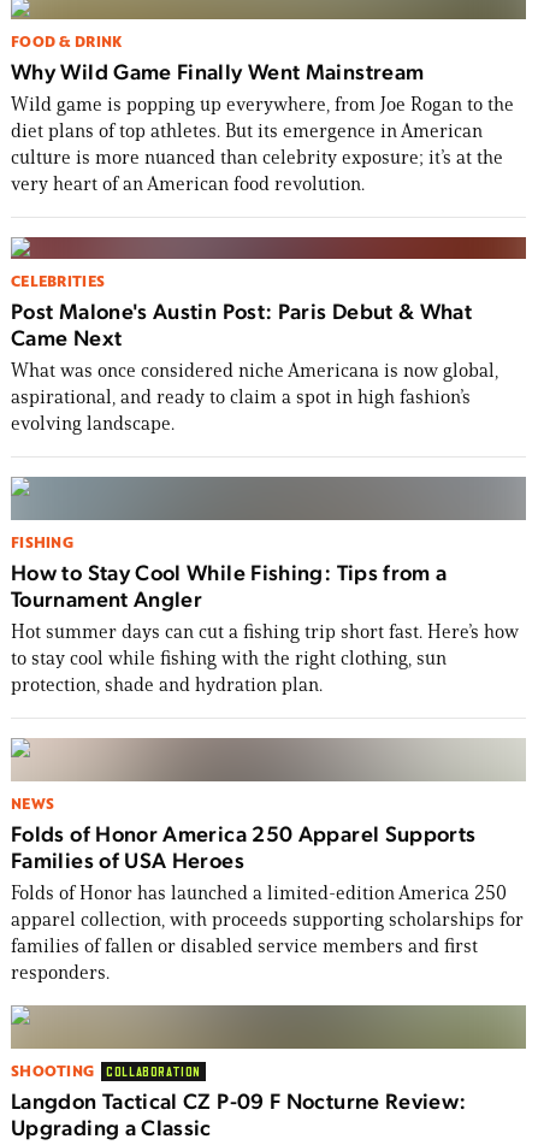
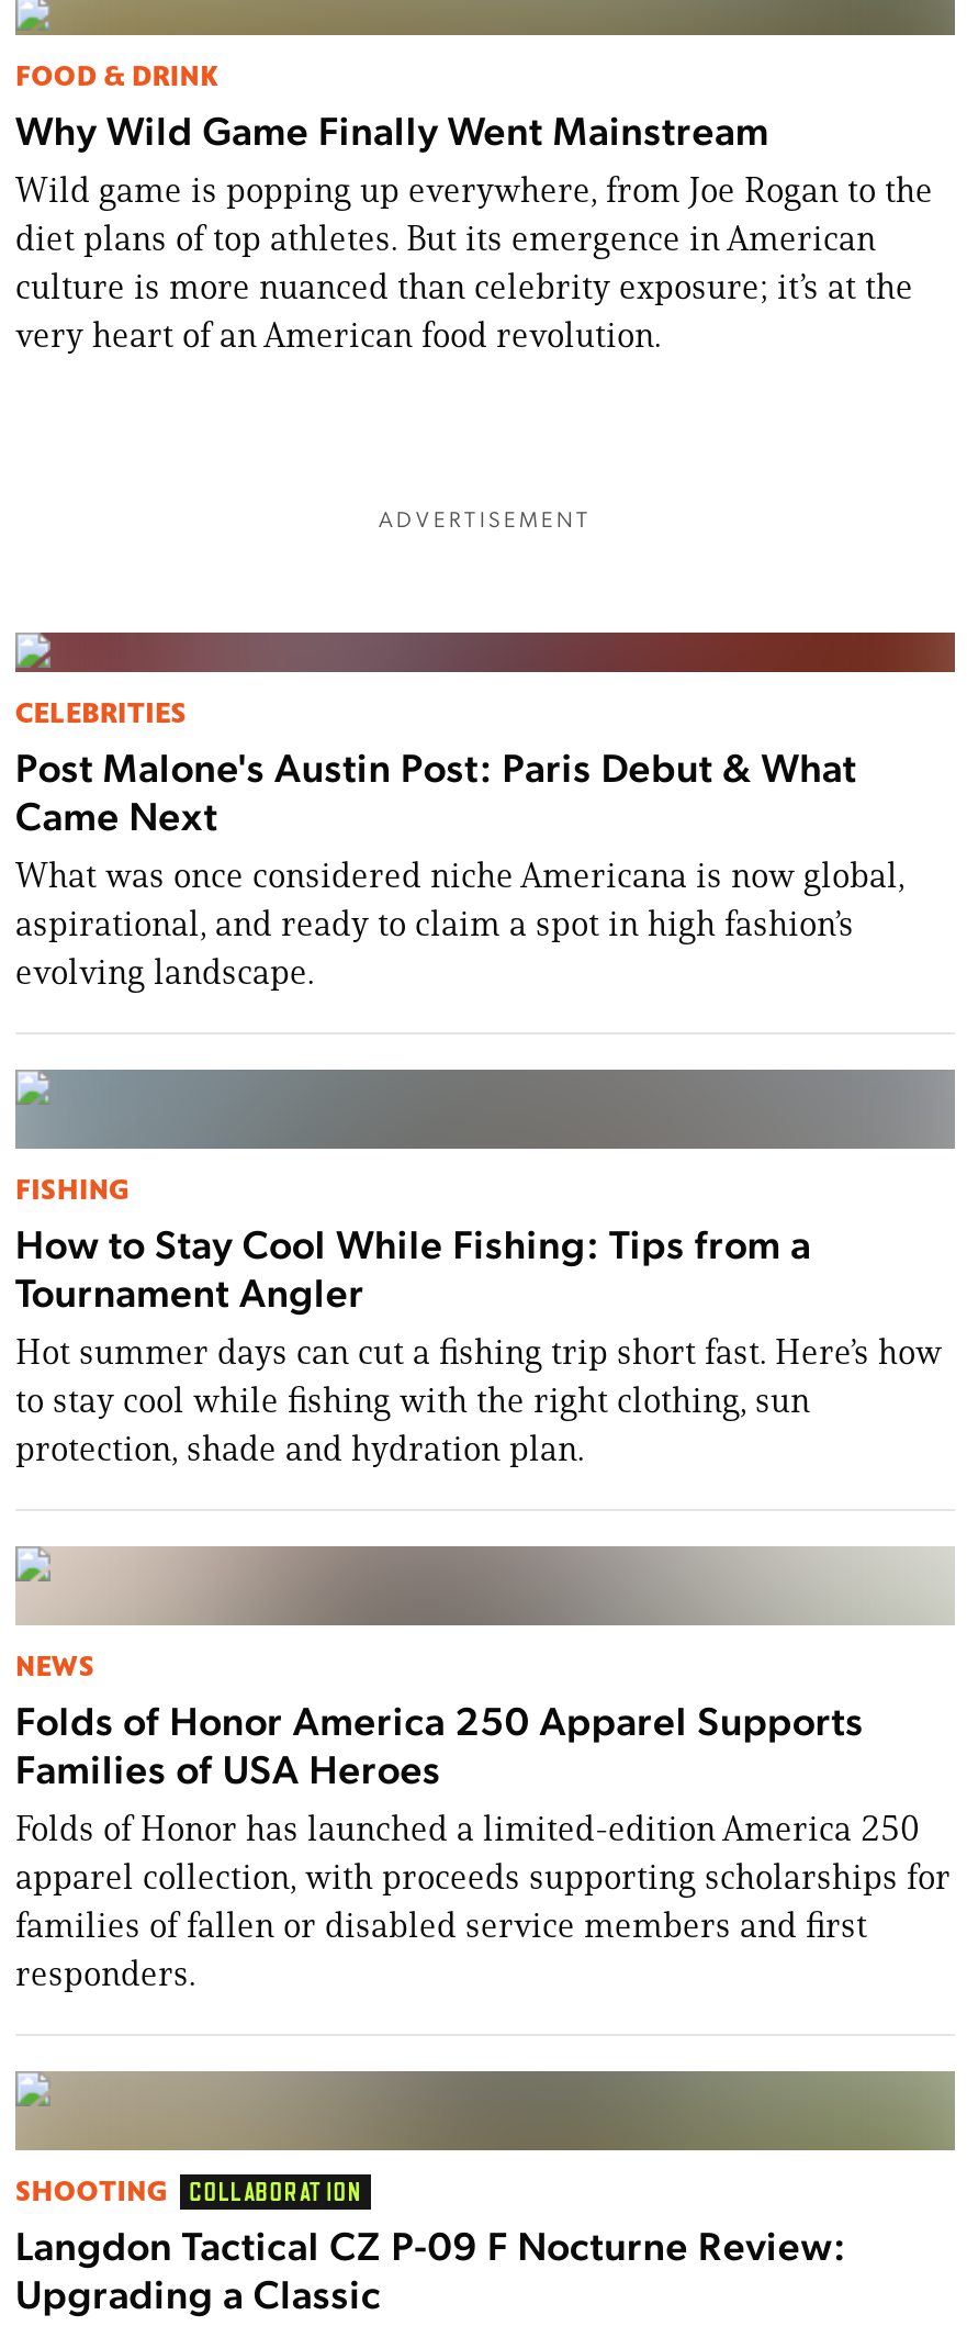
none -> [379,503,592,532] ADVERTISEMENT

